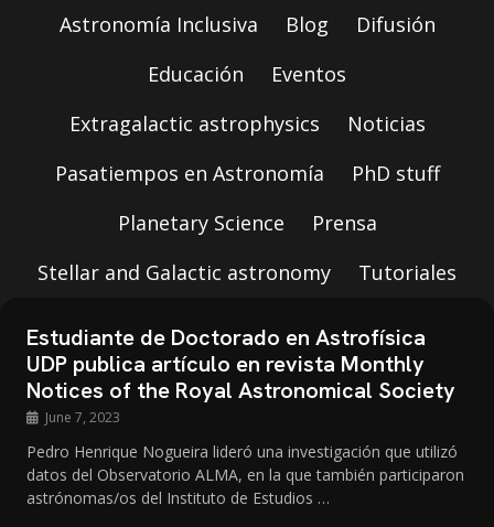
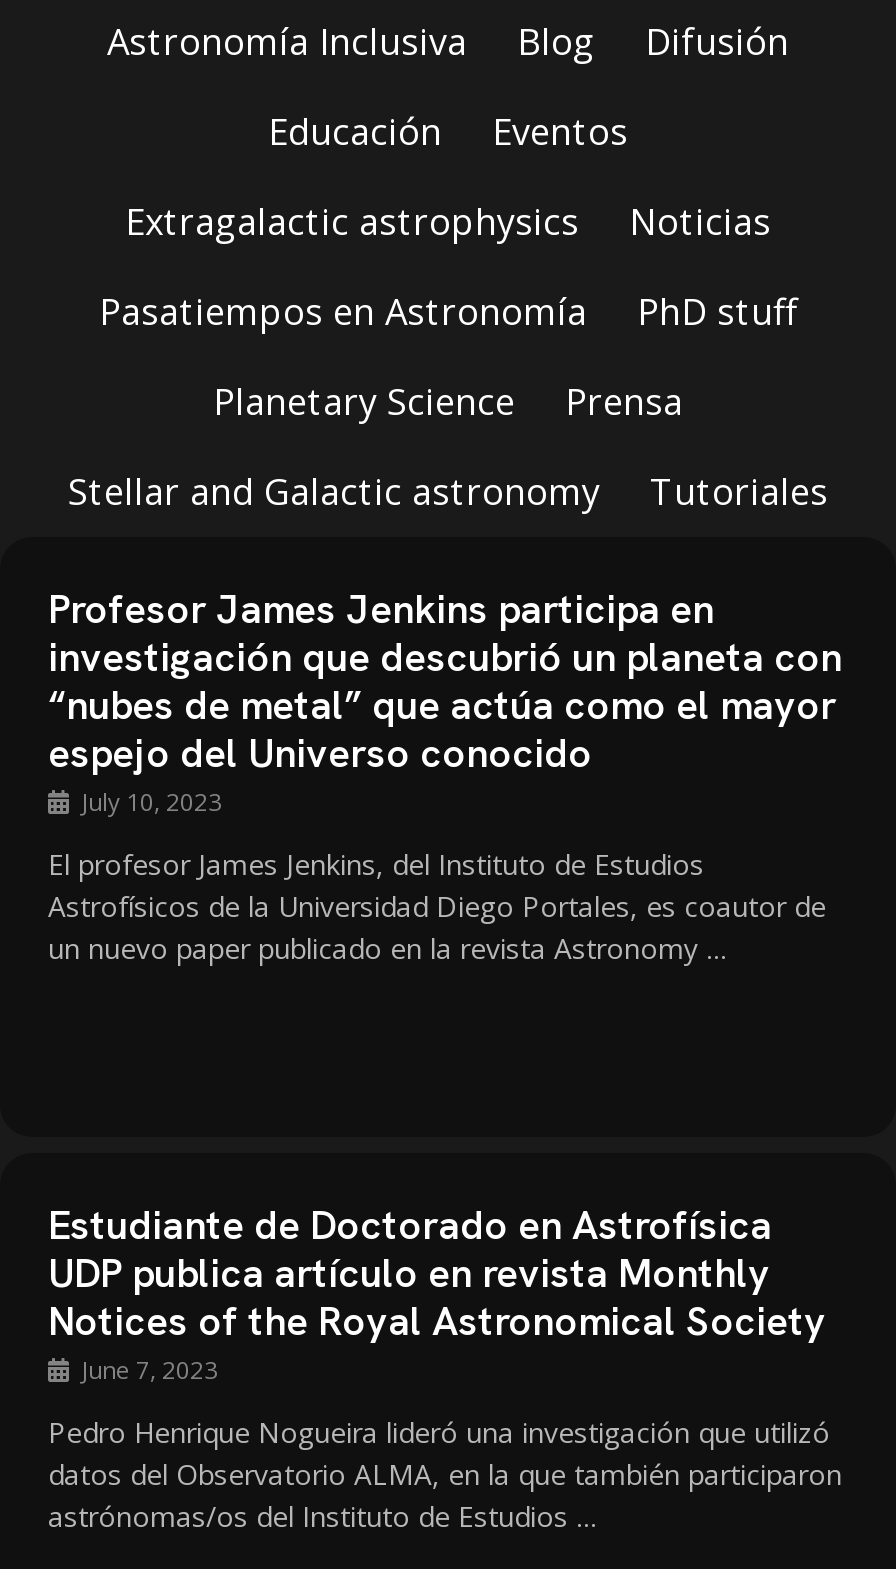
none -> [48,582,842,966] Profesor James Jenkins participa en | investigación que descubrió un planeta con | “nubes de metal” que actúa como el mayor | espejo del Universo conocido | July 10, 2023 | El profesor James Jenkins, del Instituto de Estudios | Astrofísicos de la Universidad Diego Portales, es coautor de | un nuevo paper publicado en la revista Astronomy …

